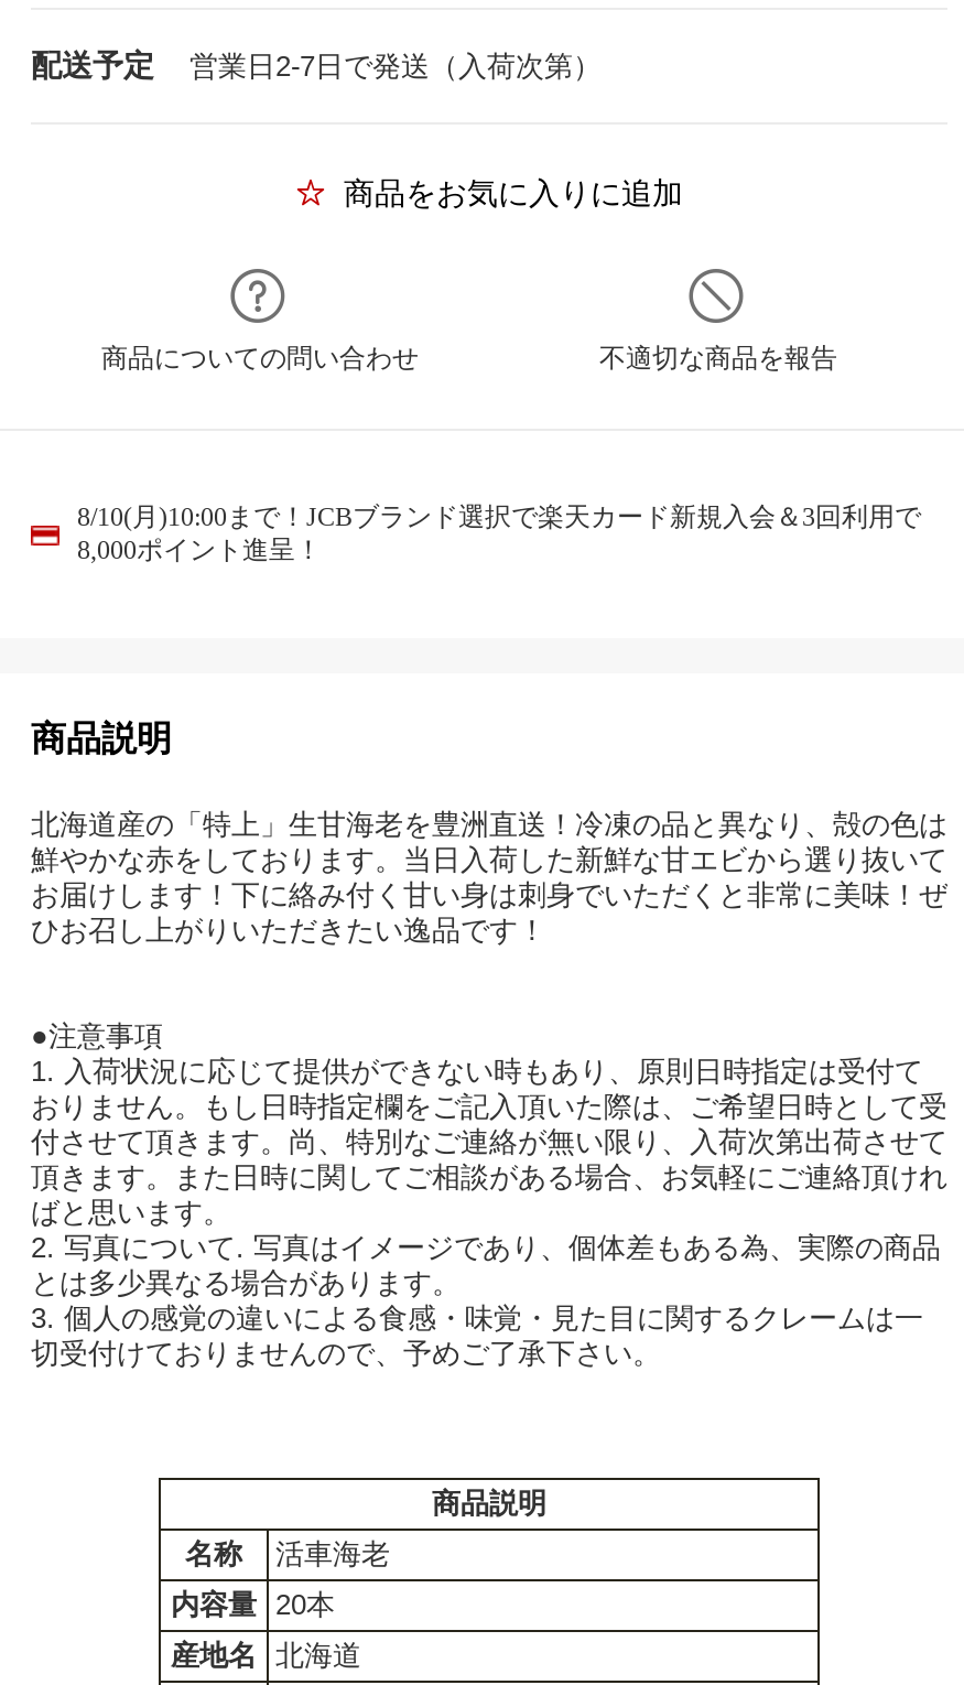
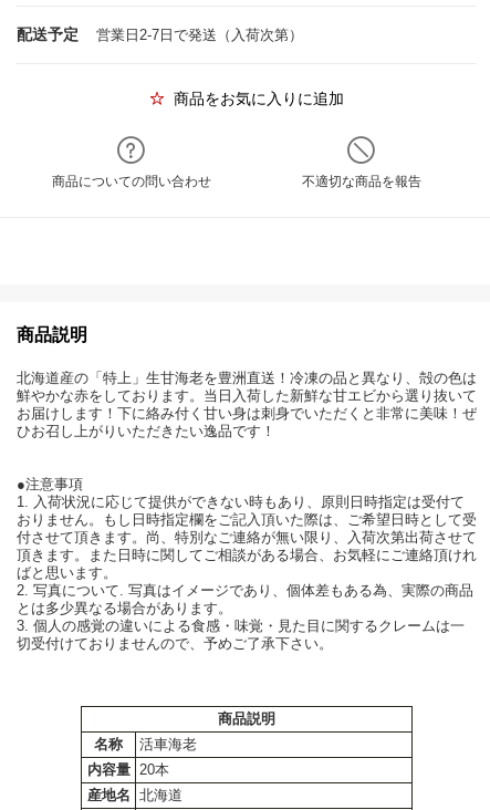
[77,501,921,565] 8/10(月)10:00まで！JCBブランド選択で楽天カード新規入会＆3回利用で | 8,000ポイント進呈！ -> none

